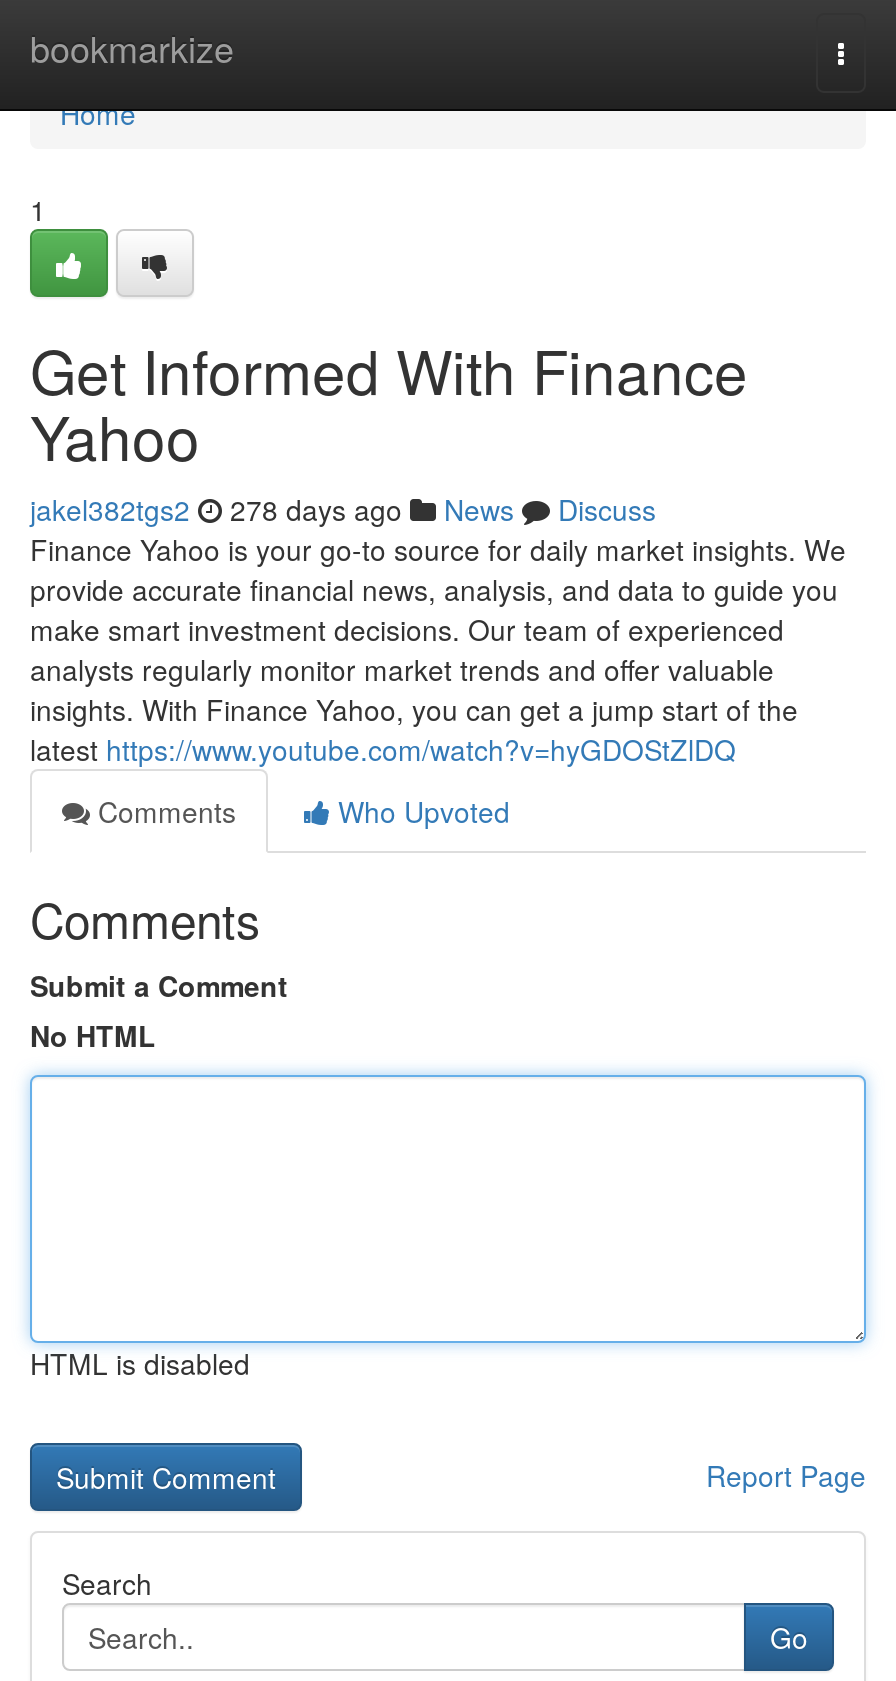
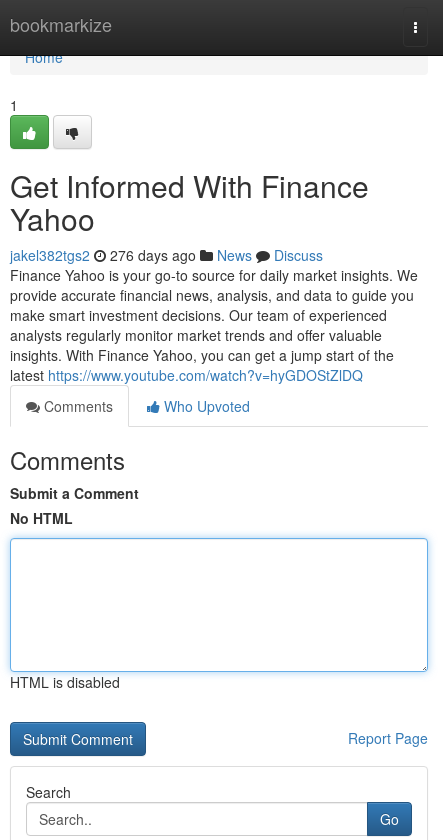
[30,489,656,529] jakel382tgs2 278 days ago News Discuss -> [10,245,323,265] jakel382tgs2 276 days ago News Discuss

